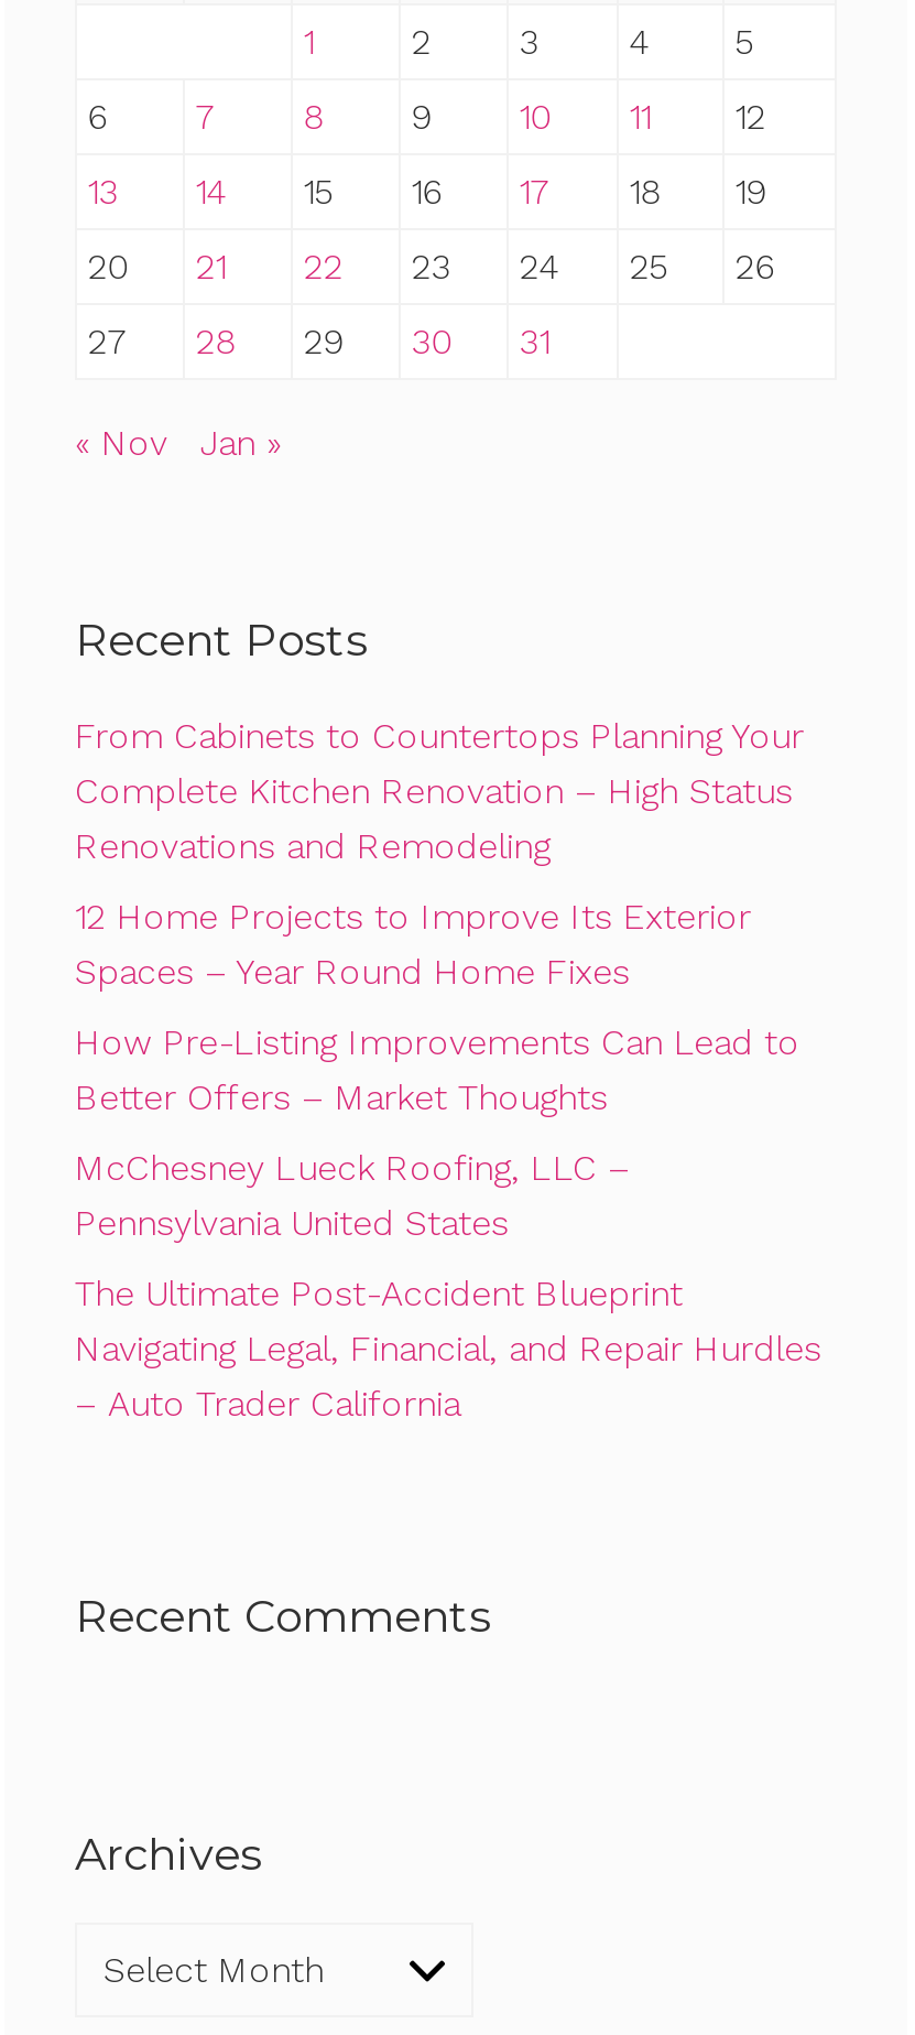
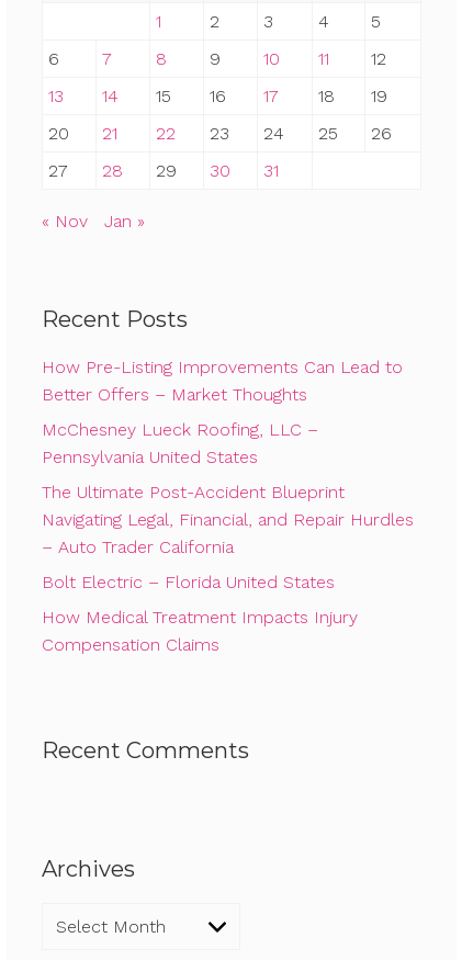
[75,715,804,993] From Cabinets to Countertops Planning Your | Complete Kitchen Renovation – High Status | Renovations and Remodeling | 12 Home Projects to Improve Its Exterior | Spaces – Year Round Home Fixes -> none
moved [75,1022,821,1425] -> [42,357,414,557]: How Pre-Listing Improvements Can Lead to | Better Offers – Market Thoughts | McChesney Lueck Roofing, LLC – | Pennsylvania United States | The Ultimate Post-Accident Blueprint | Navigating Legal, Financial, and Repair Hurdles | – Auto Trader California
none -> [42,572,358,655] Bolt Electric – Florida United States | How Medical Treatment Impacts Injury | Compensation Claims

